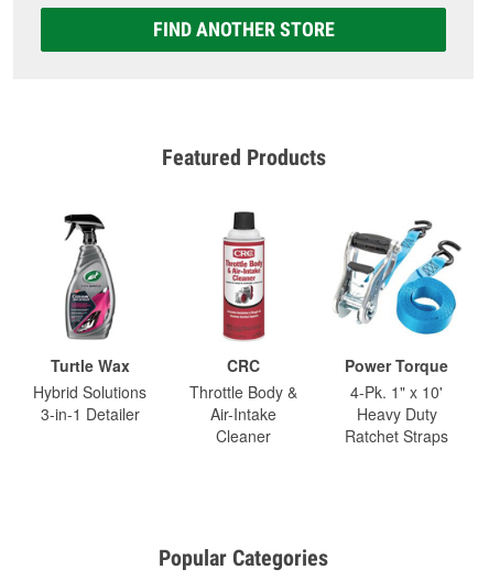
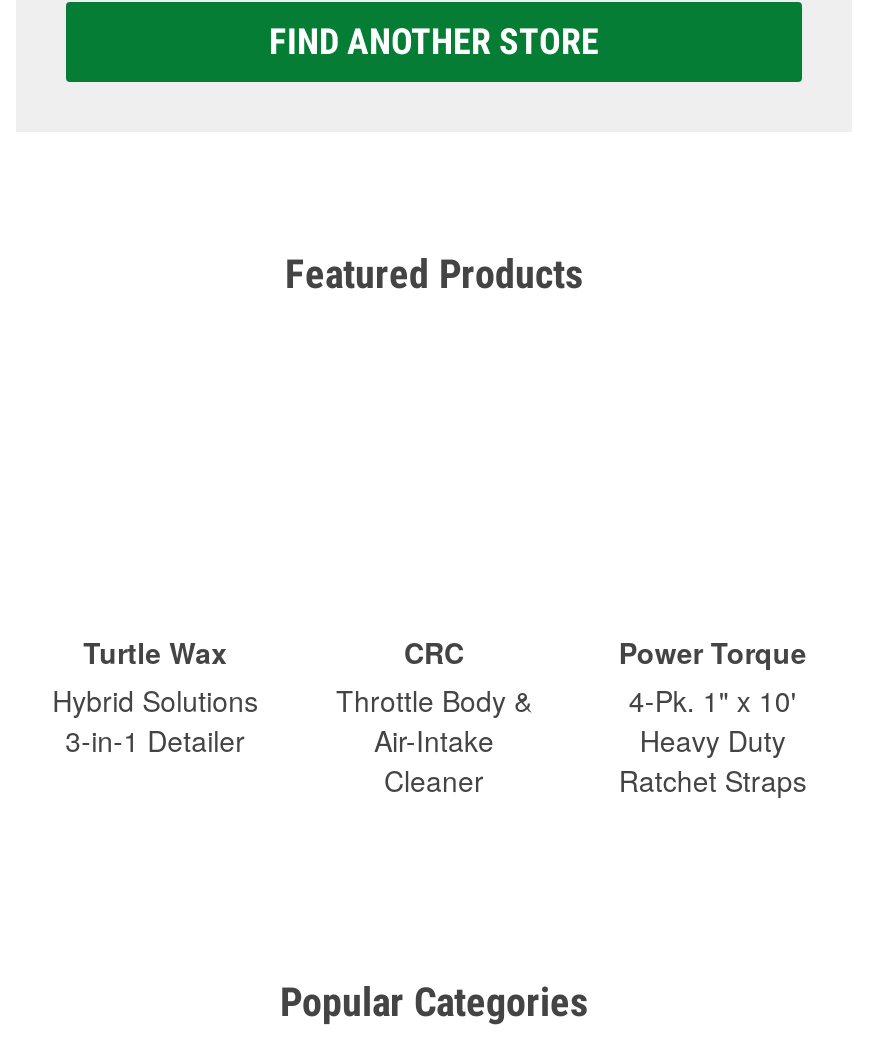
[64,212,117,340] [image] -> none
[222,210,265,342] [image] -> none
[335,219,461,336] [image] -> none

